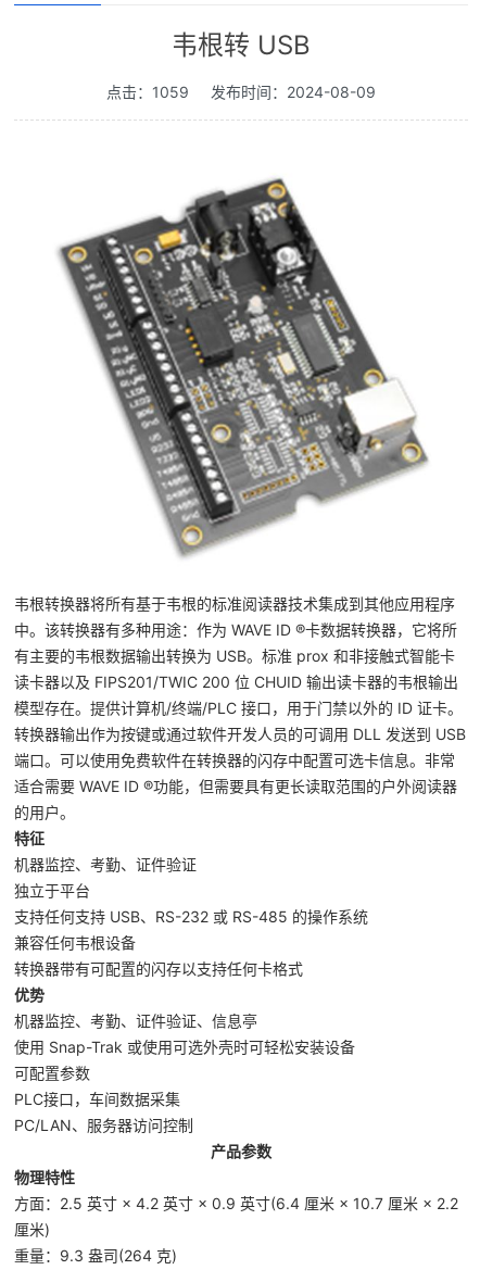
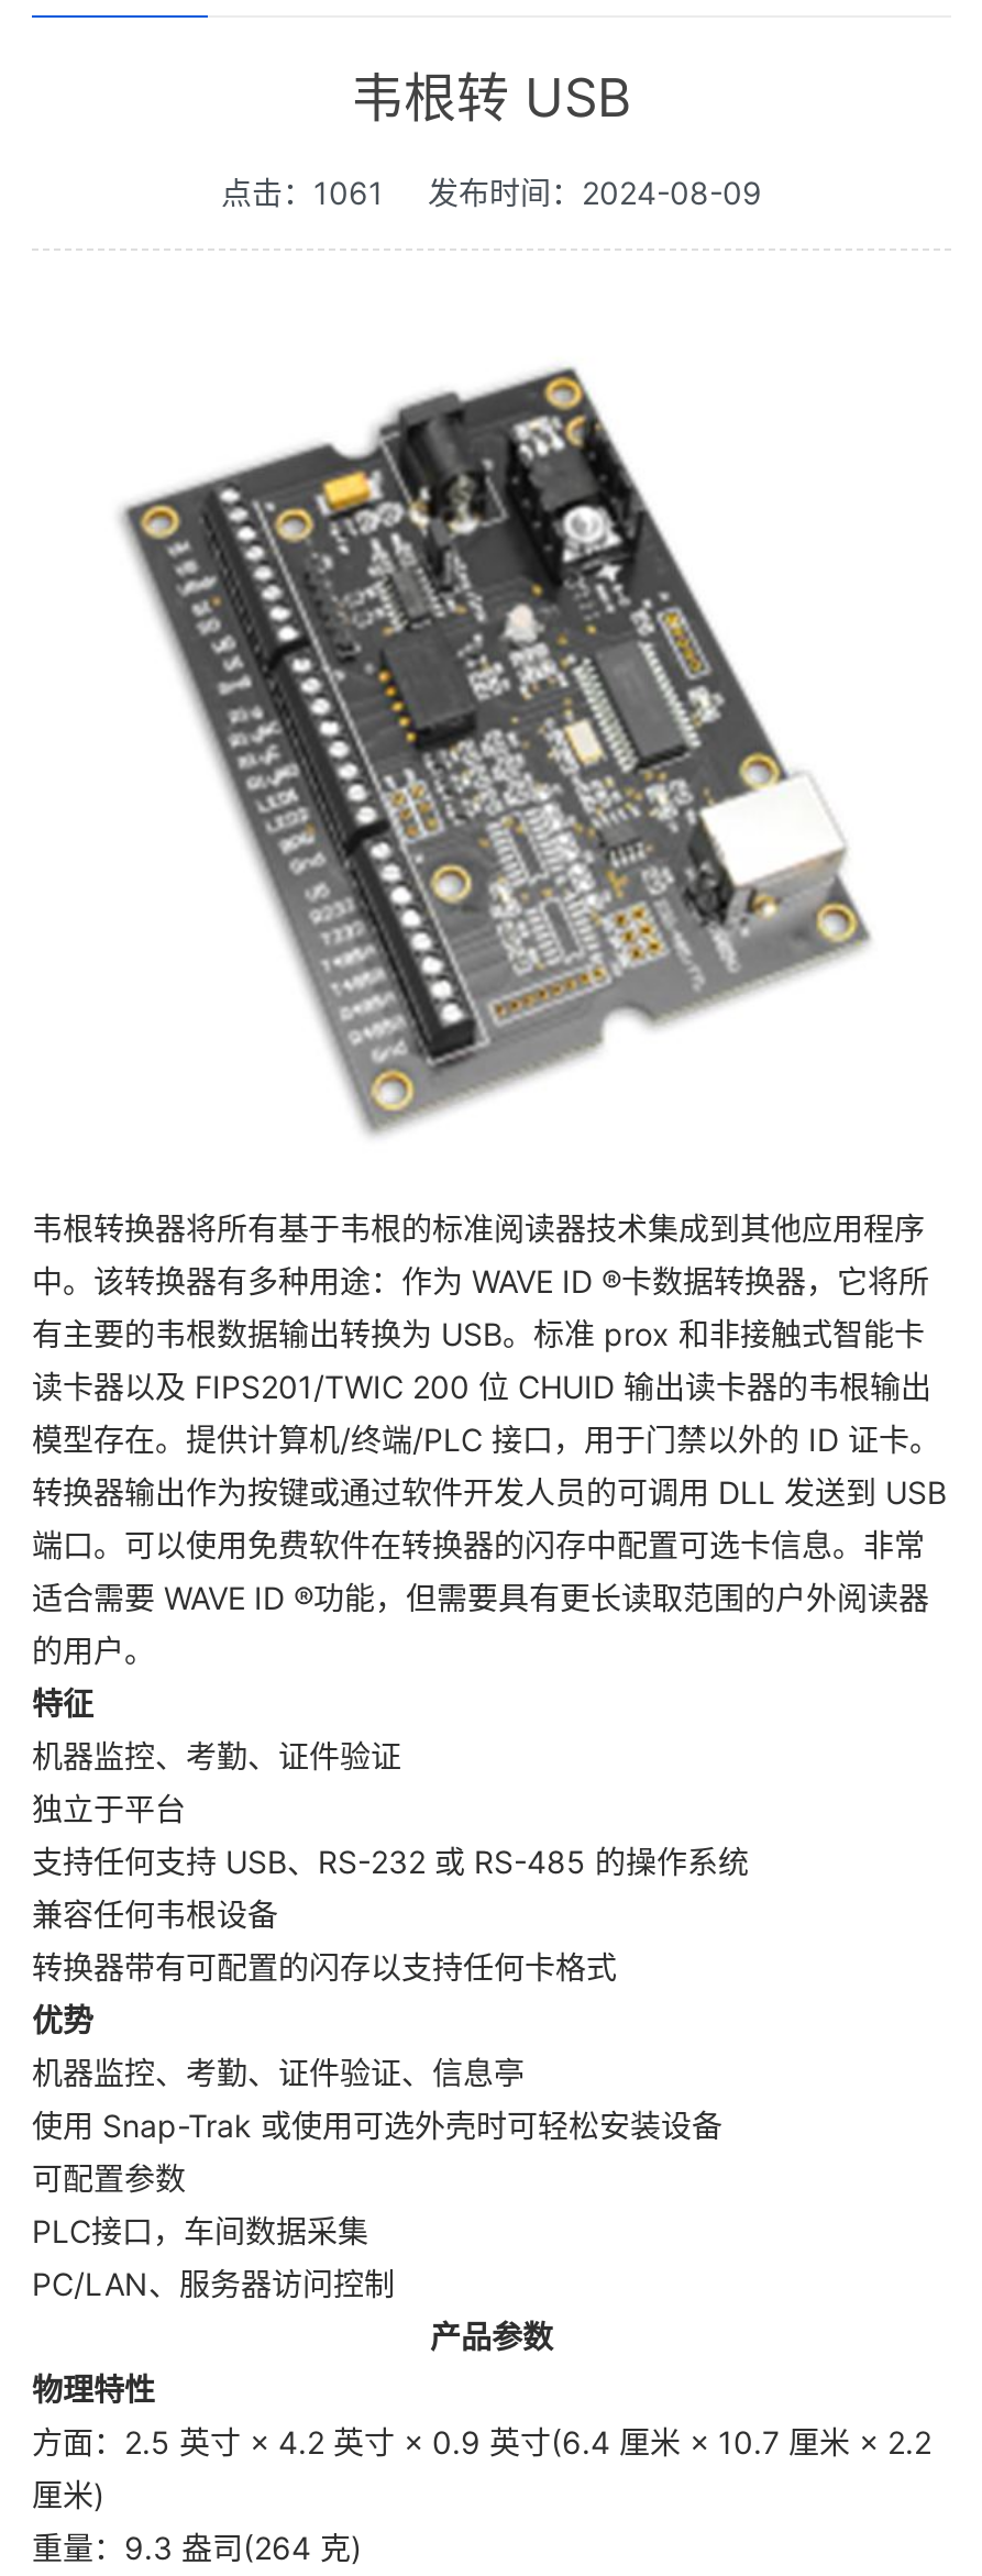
[106,83,376,101] 点击：1059 发布时间：2024-08-09 -> [221,174,762,211] 点击：1061 发布时间：2024-08-09

